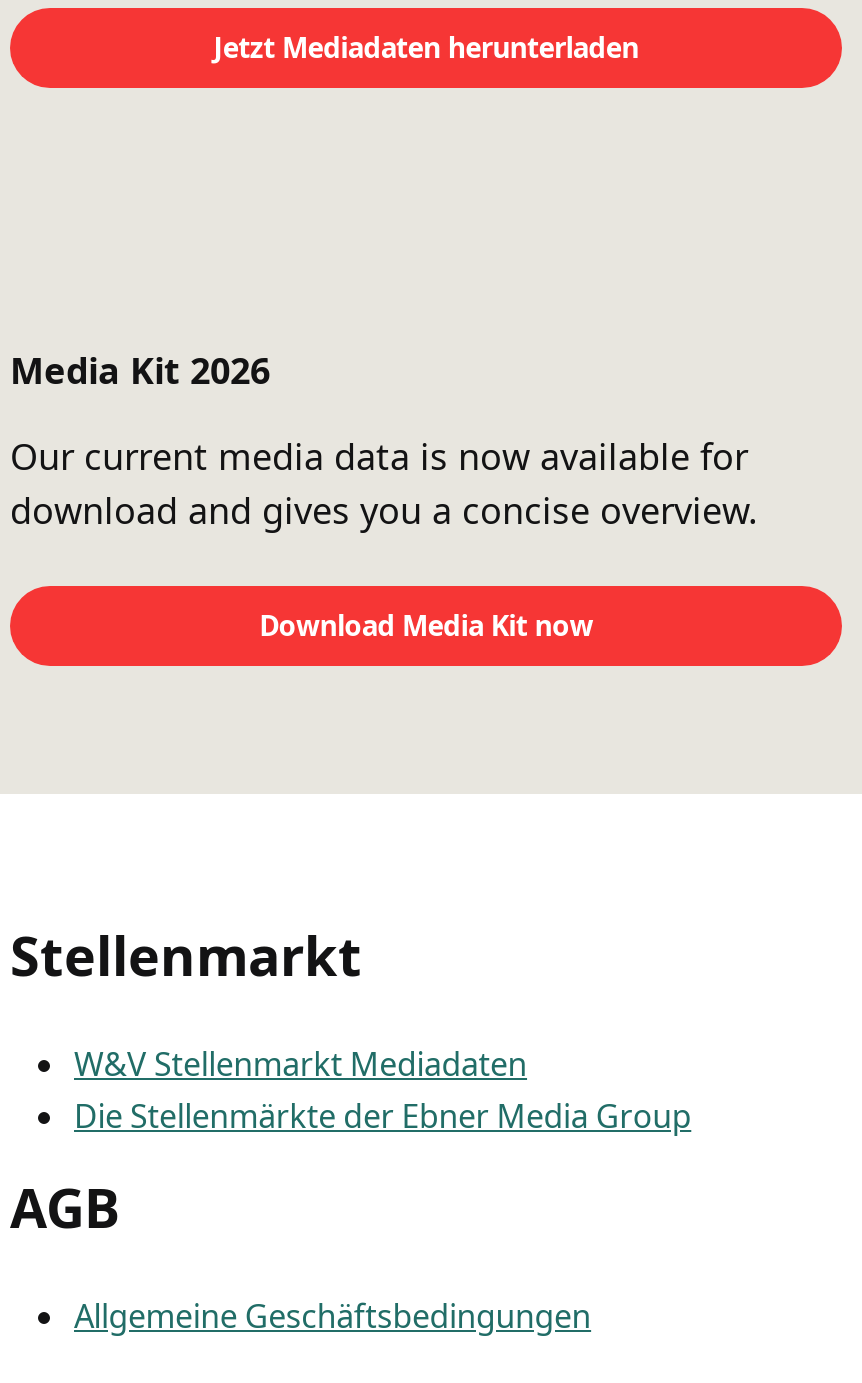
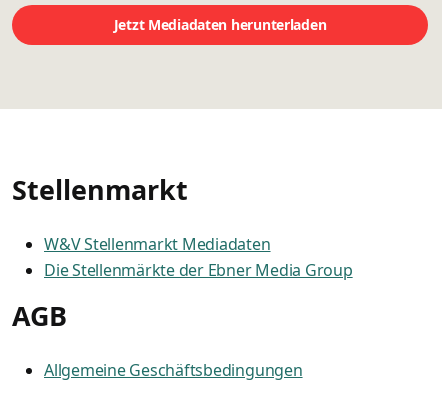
[10,347,758,645] Media Kit 2026 | Our current media data is now available for | download and gives you a concise overview. | Download Media Kit now -> none

